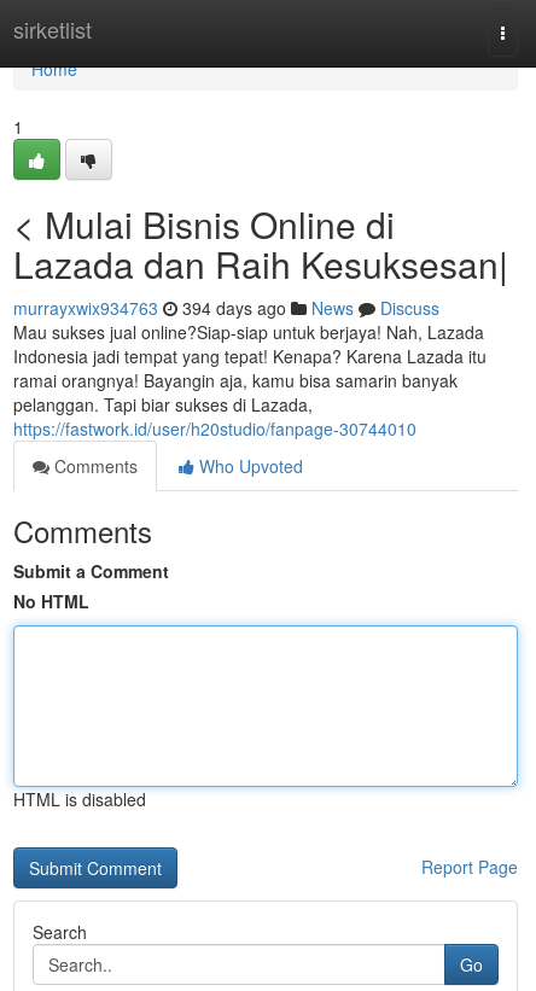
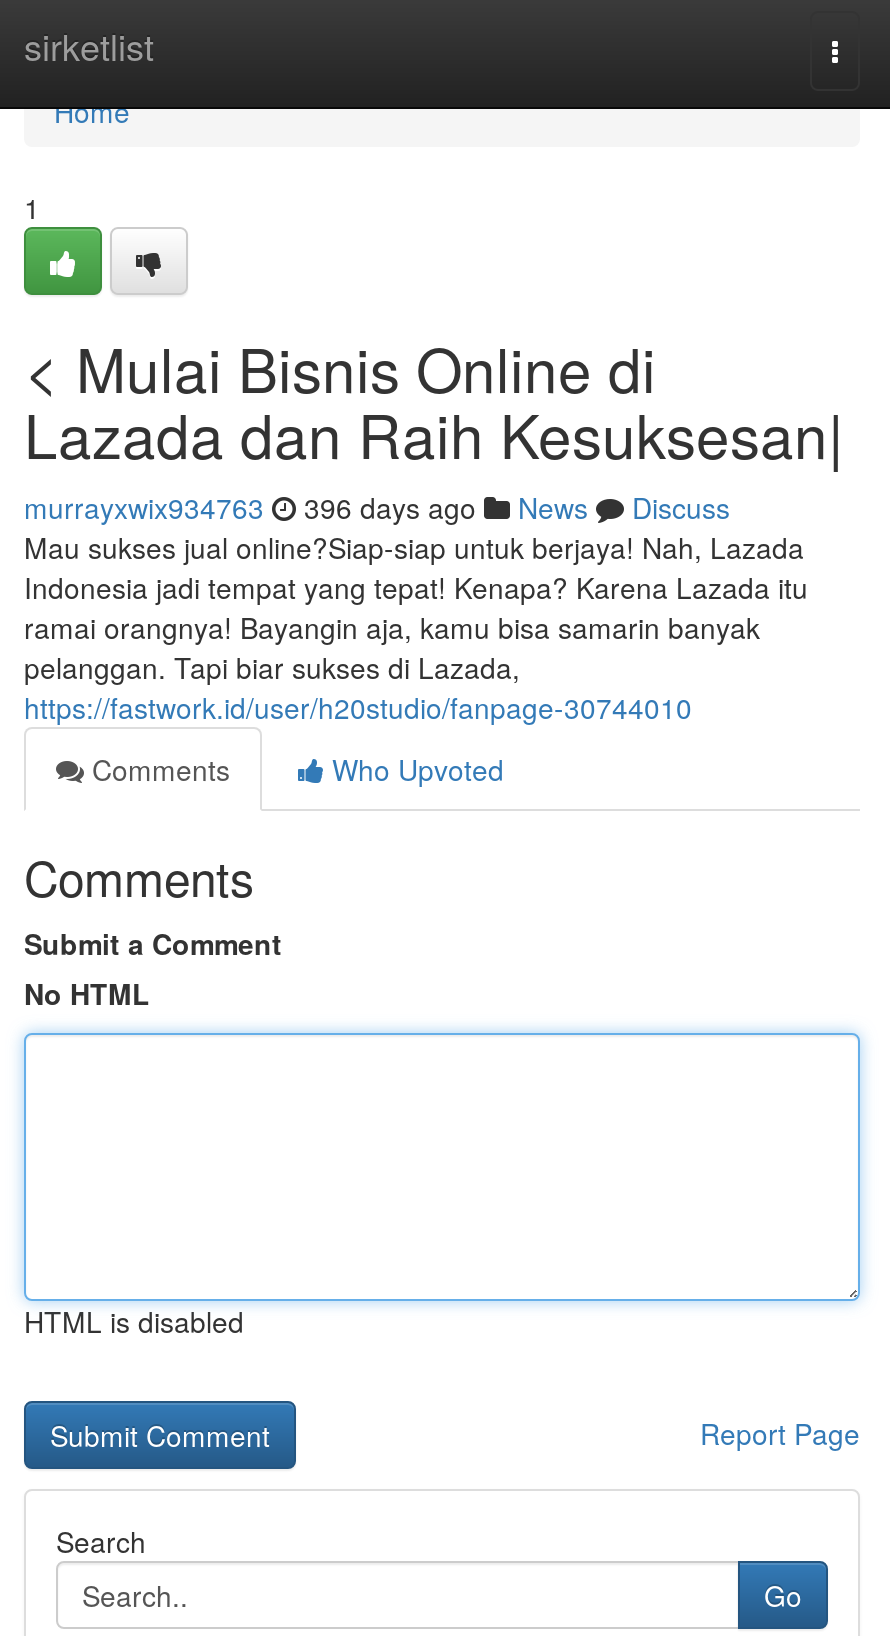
[13,296,439,320] murrayxwix934763 394 days ago News Discuss -> [24,487,730,527] murrayxwix934763 396 days ago News Discuss

